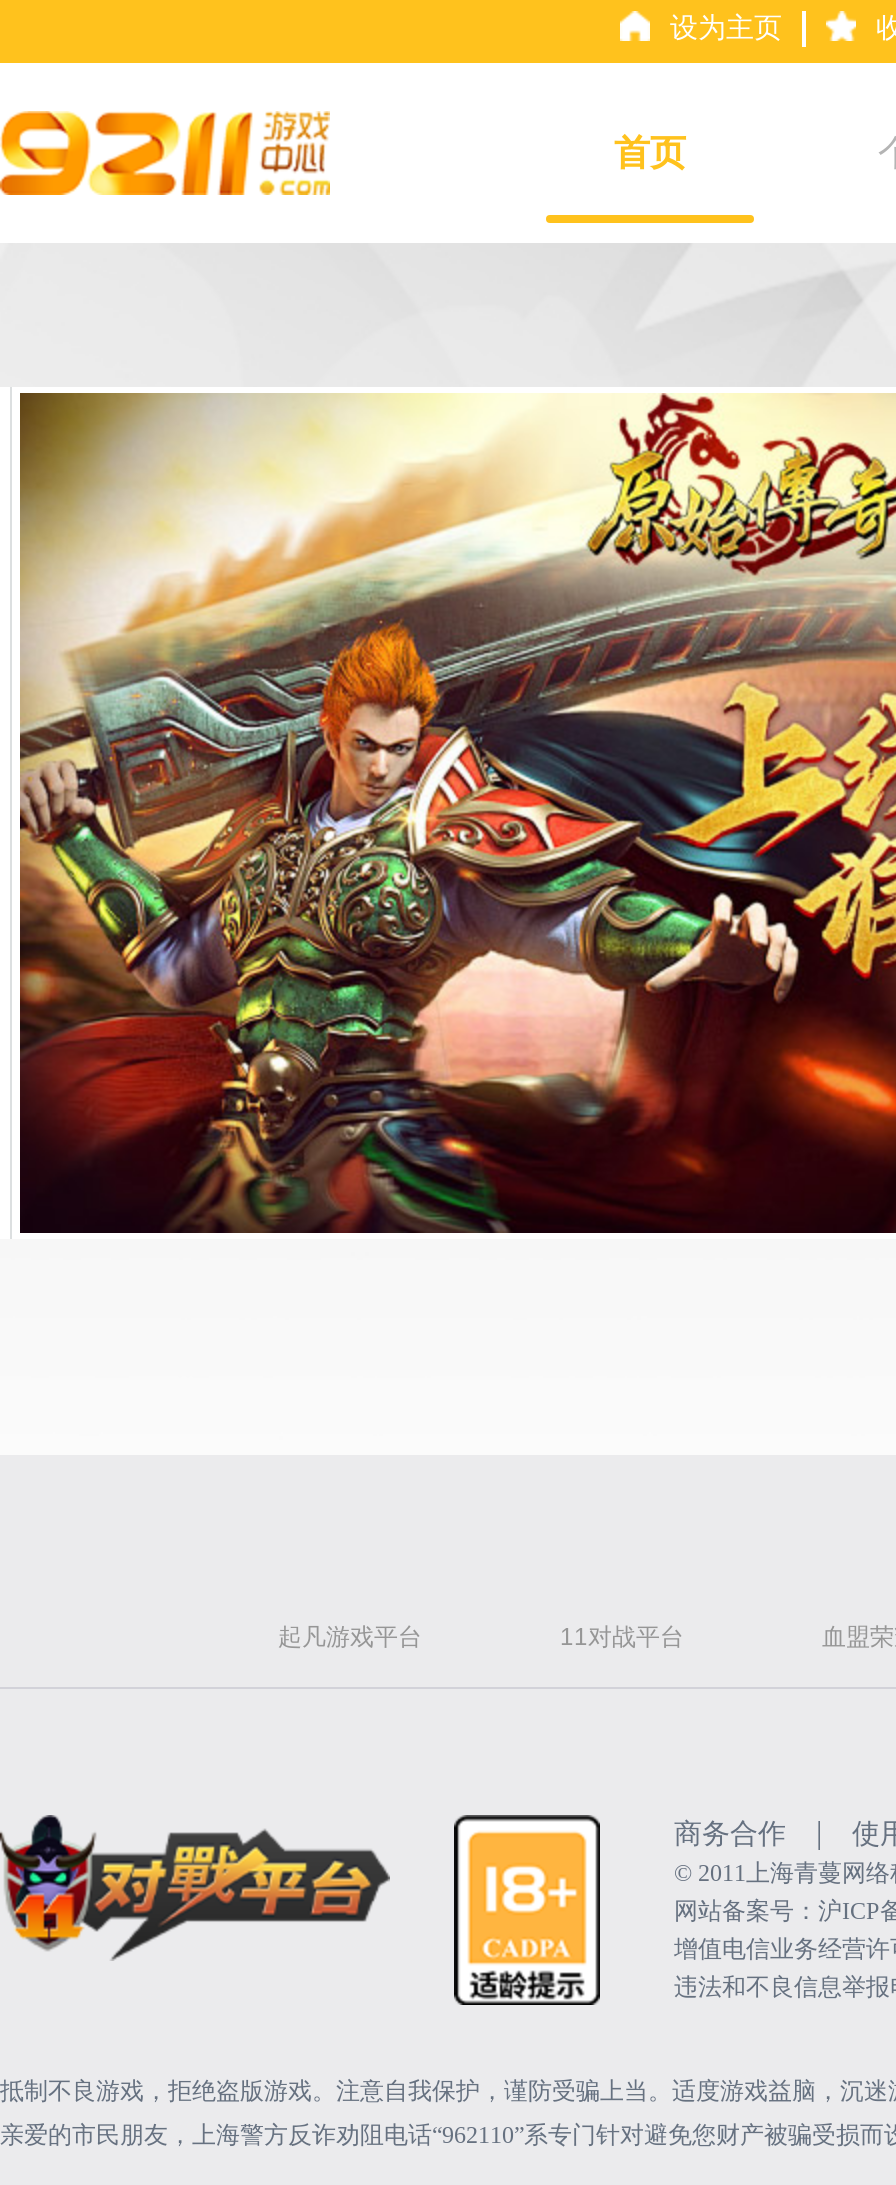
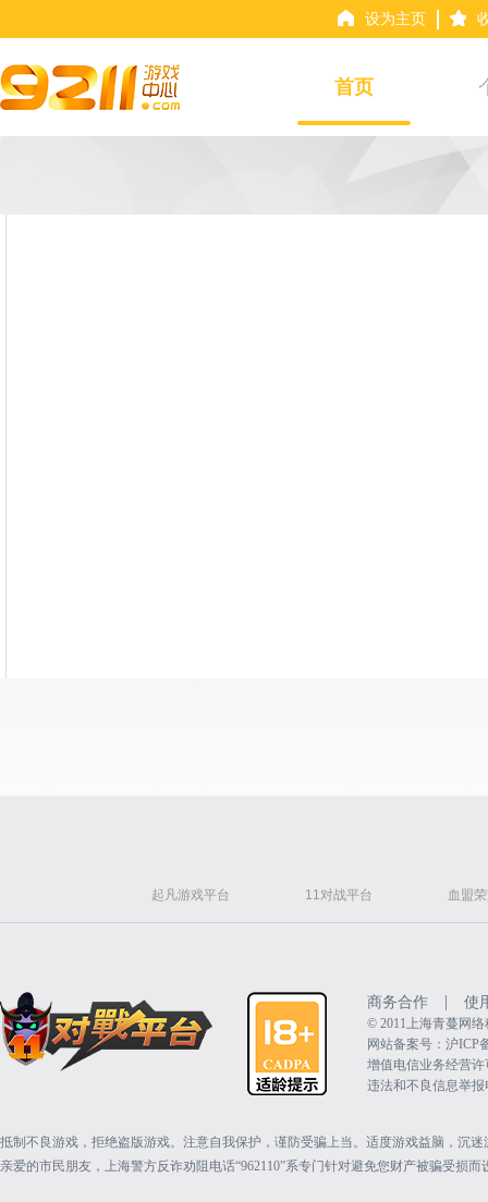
[18,391,890,1235] [image] -> none

